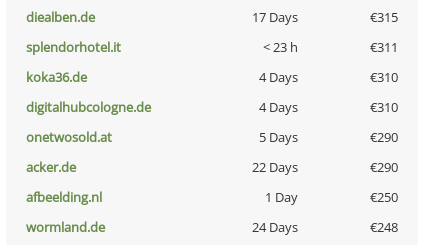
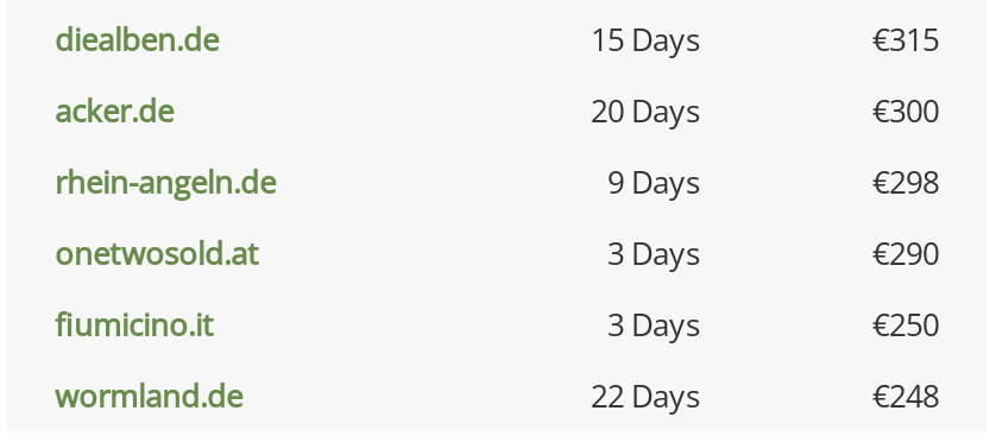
[251,8,297,26] 17 Days -> [591,18,700,61] 15 Days
[26,38,398,116] splendorhotel.it | < 23 h | €311 | koka36.de | 4 Days | €310 | digitalhubcologne.de | 4 Days | €310 -> [55,90,939,204] acker.de | 20 Days | €300 | rhein-angeln.de | 9 Days | €298
[258,128,297,146] 5 Days -> [607,232,700,275] 3 Days
[26,158,398,206] acker.de | 22 Days | €290 | afbeelding.nl | 1 Day -> [55,303,700,346] fiumicino.it | 3 Days
[251,218,297,236] 24 Days -> [591,375,700,417] 22 Days

